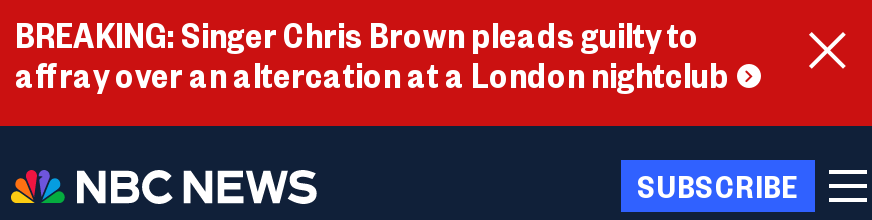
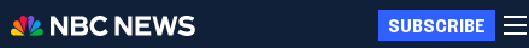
[15,10,729,96] BREAKING: Singer Chris Brown pleads guilty to | affray over an altercation at a London nightclub -> none

